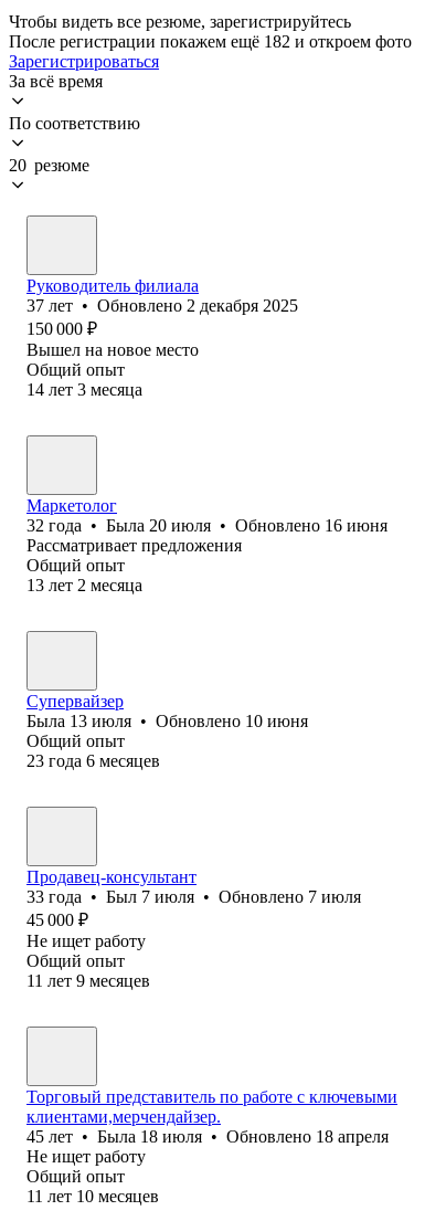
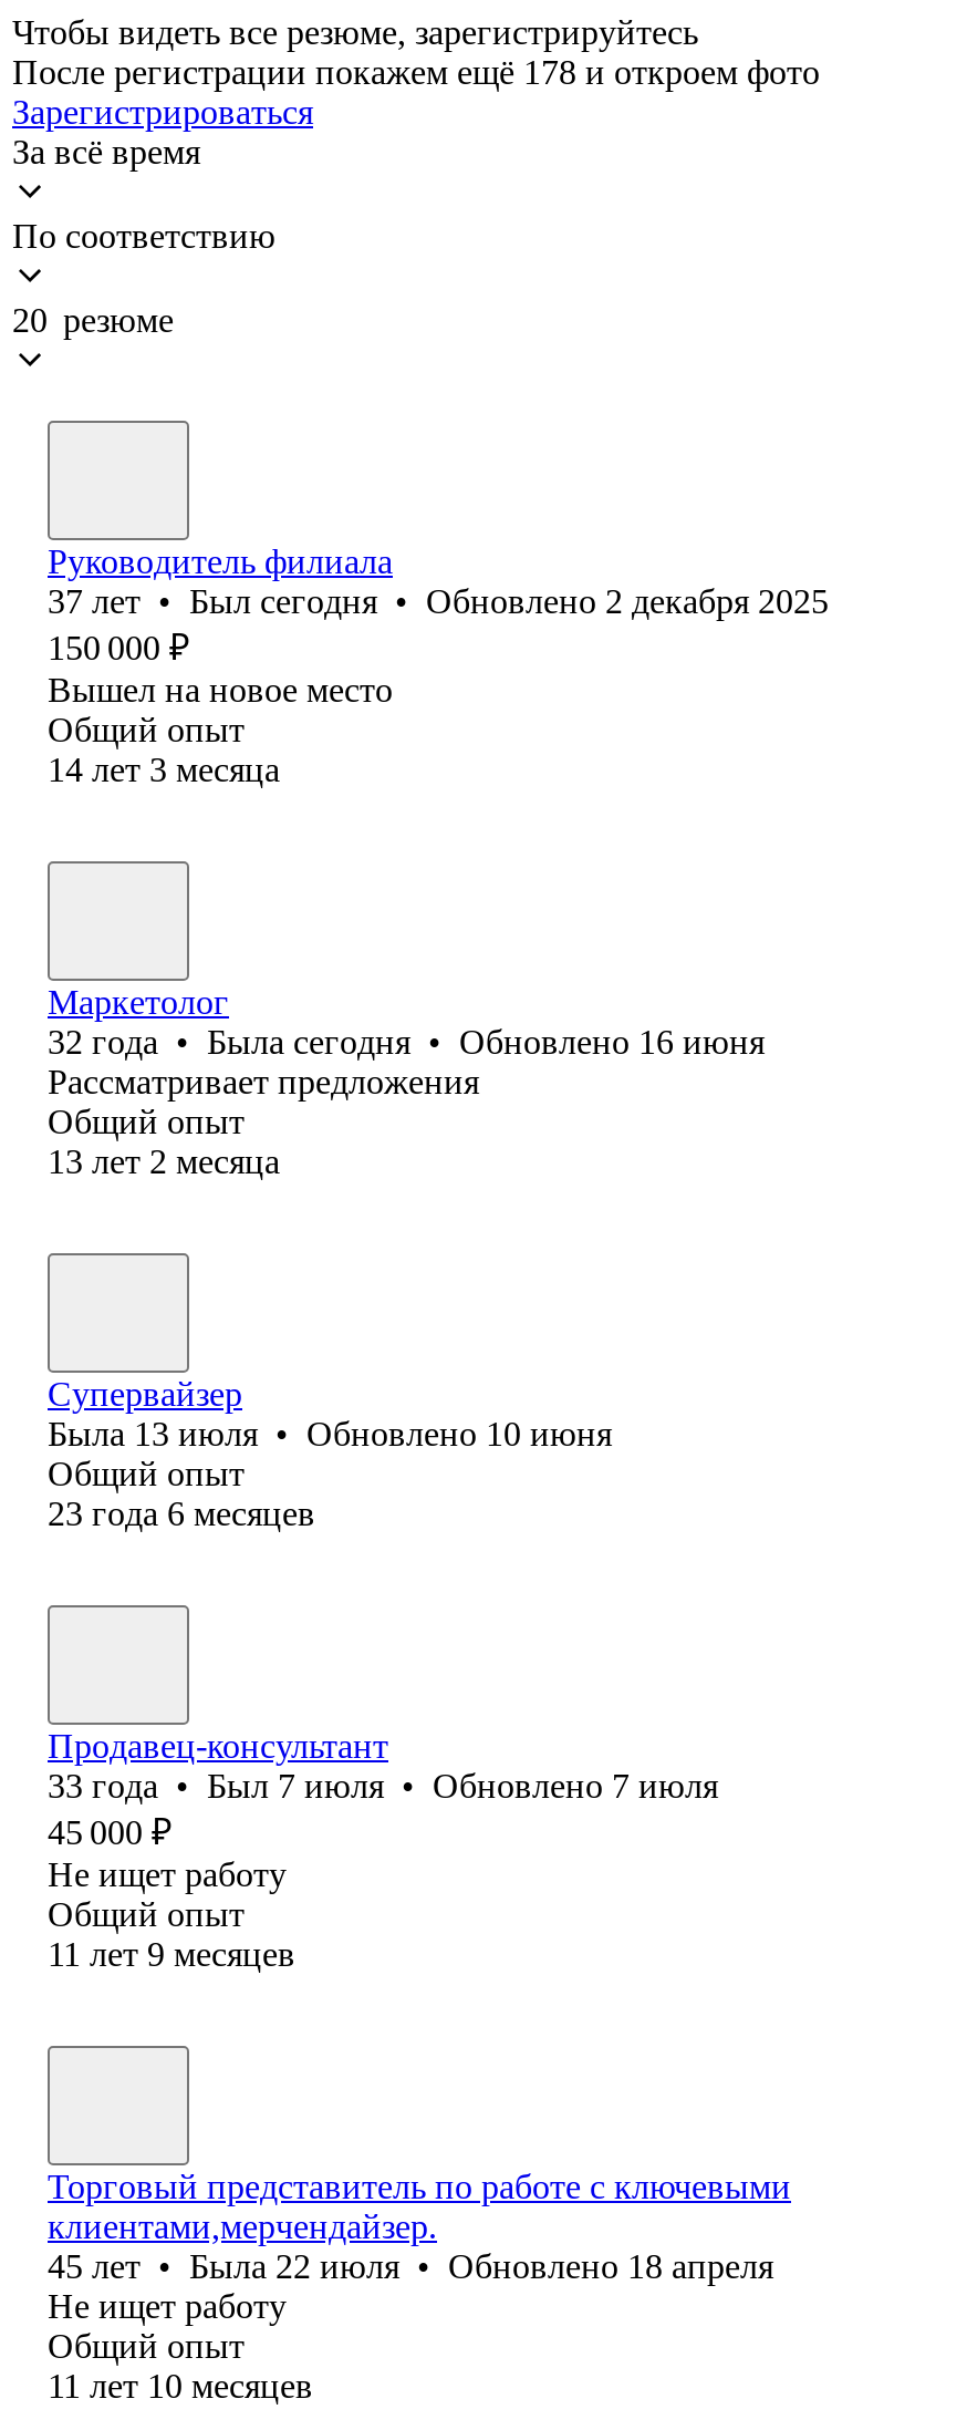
[9,32,412,51] После регистрации покажем ещё 182 и откроем фото -> [12,53,820,91] После регистрации покажем ещё 178 и откроем фото
[26,296,298,315] 37 лет • Обновлено 2 декабря 2025 -> [48,582,829,620] 37 лет • Был сегодня • Обновлено 2 декабря 2025
[26,516,387,535] 32 года • Была 20 июля • Обновлено 16 июня -> [48,1023,765,1060] 32 года • Была сегодня • Обновлено 16 июня
[26,1127,389,1146] 45 лет • Была 18 июля • Обновлено 18 апреля -> [48,2247,773,2285] 45 лет • Была 22 июля • Обновлено 18 апреля

